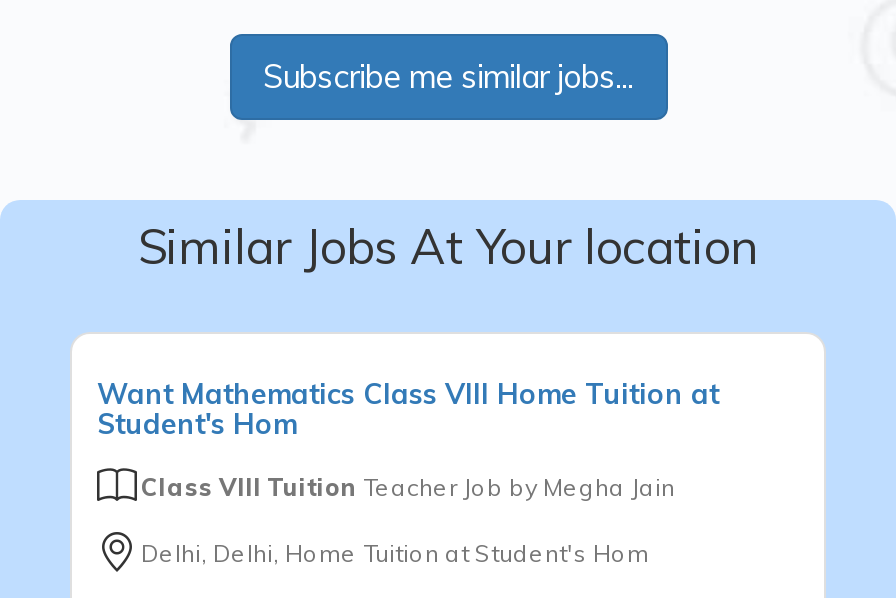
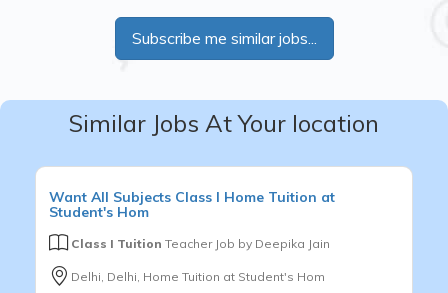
[97,376,719,412] Want Mathematics Class VIII Home Tuition at -> [48,188,334,206] Want All Subjects Class I Home Tuition at
[141,473,675,503] Class VIII Tuition Teacher Job by Megha Jain -> [70,236,329,251] Class I Tuition Teacher Job by Deepika Jain

